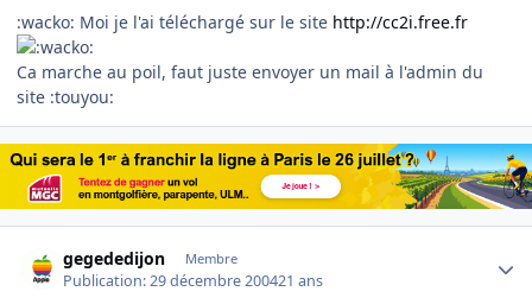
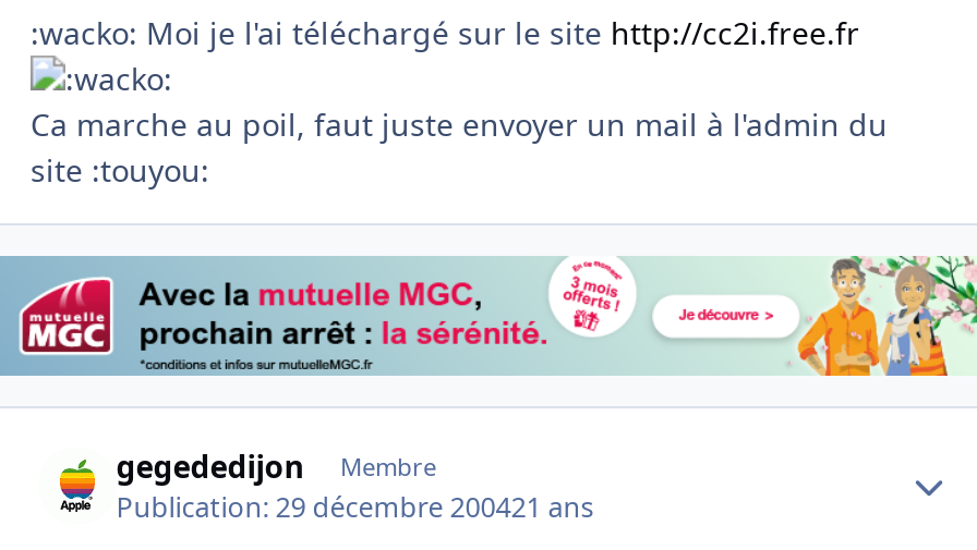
[4,142,528,210] [image] -> [7,254,970,378] [image]

